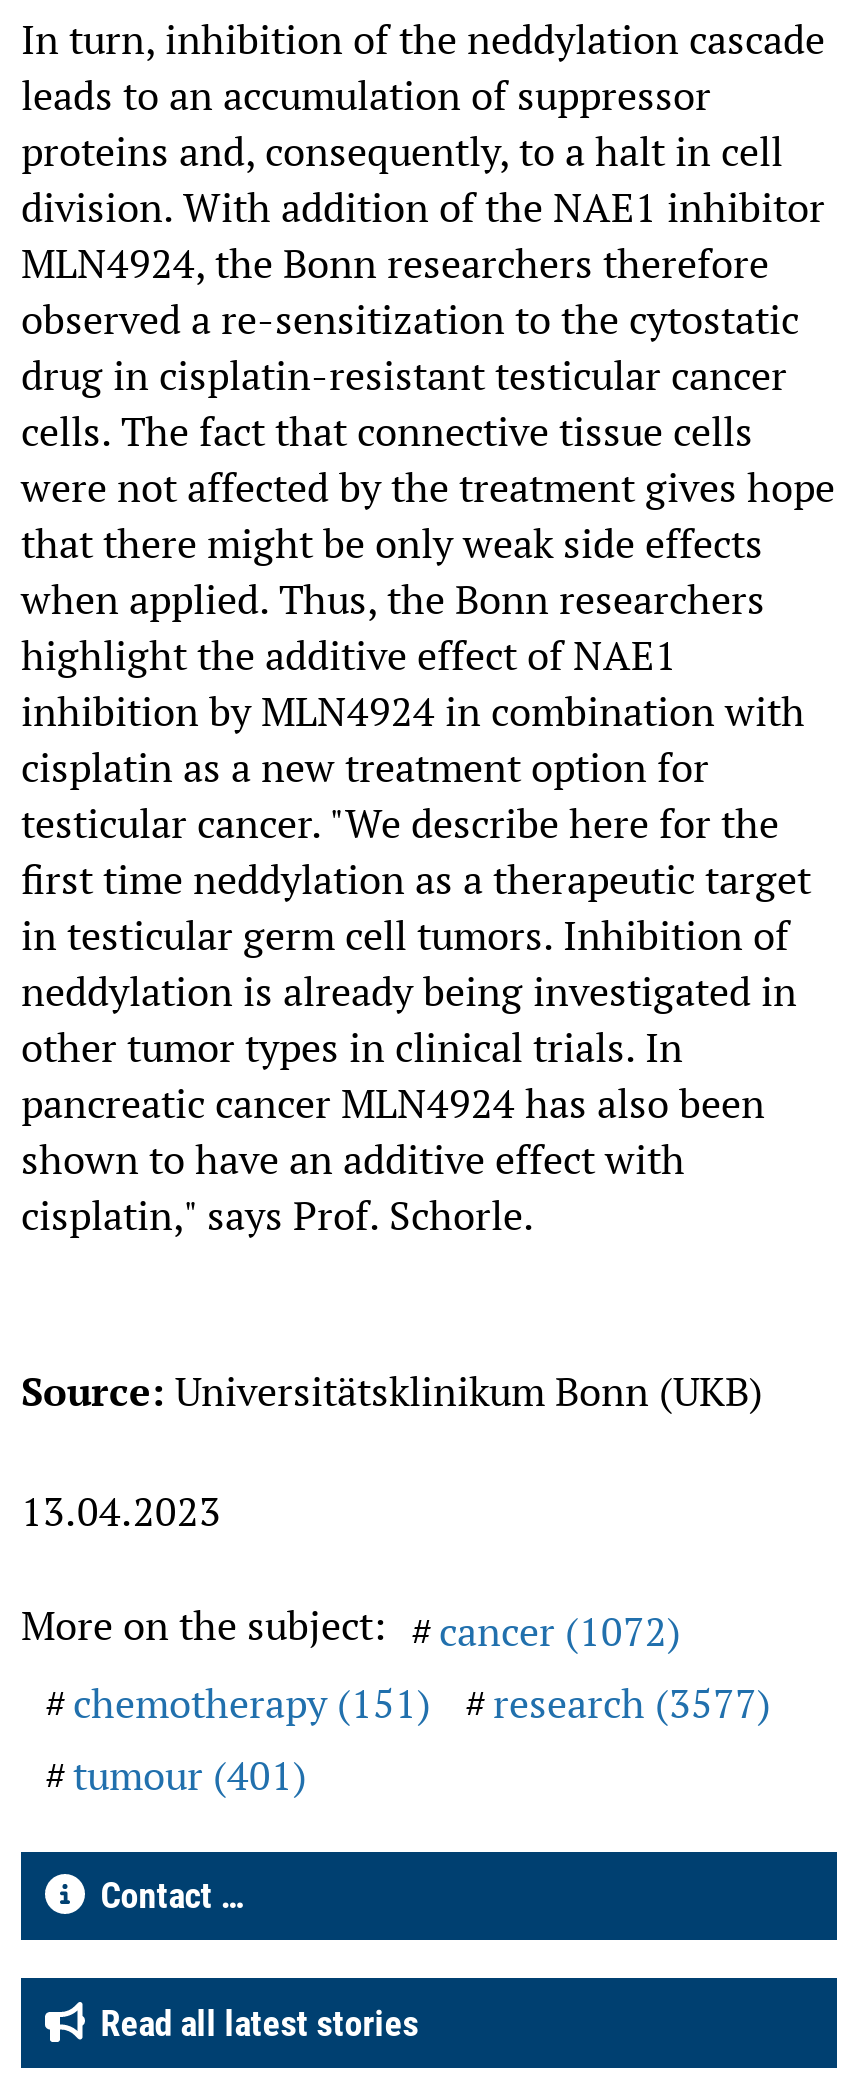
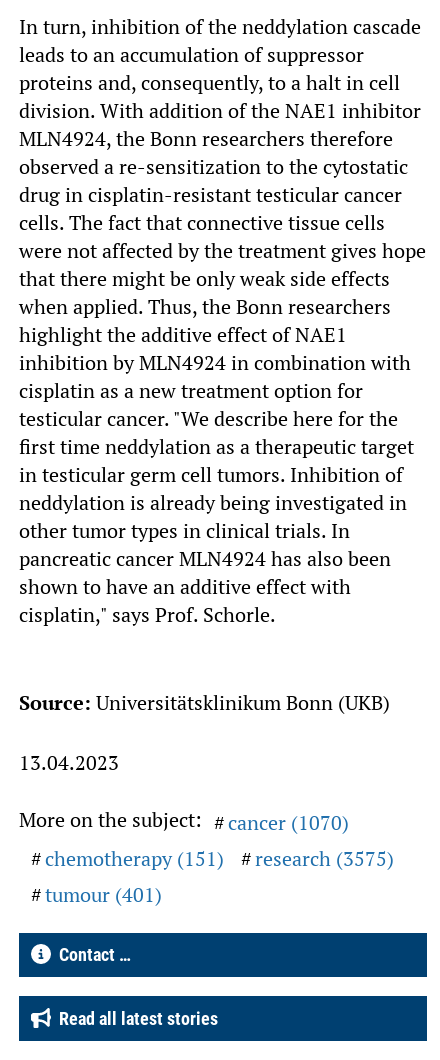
[21,1597,681,1657] More on the subject: cancer (1072) -> [19,806,349,836] More on the subject: cancer (1070)
[73,1675,771,1729] chemotherapy (151) research (3577) -> [45,845,394,872] chemotherapy (151) research (3575)

